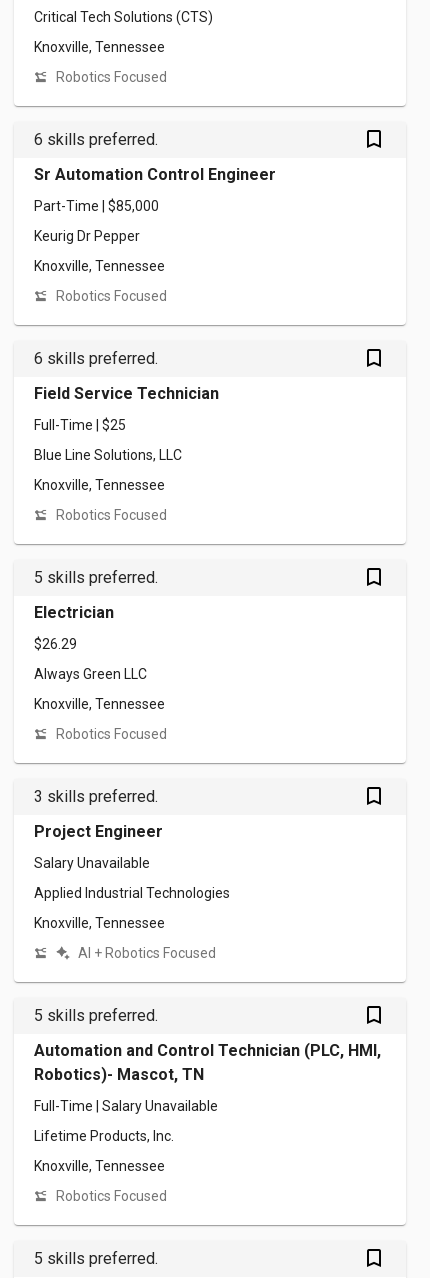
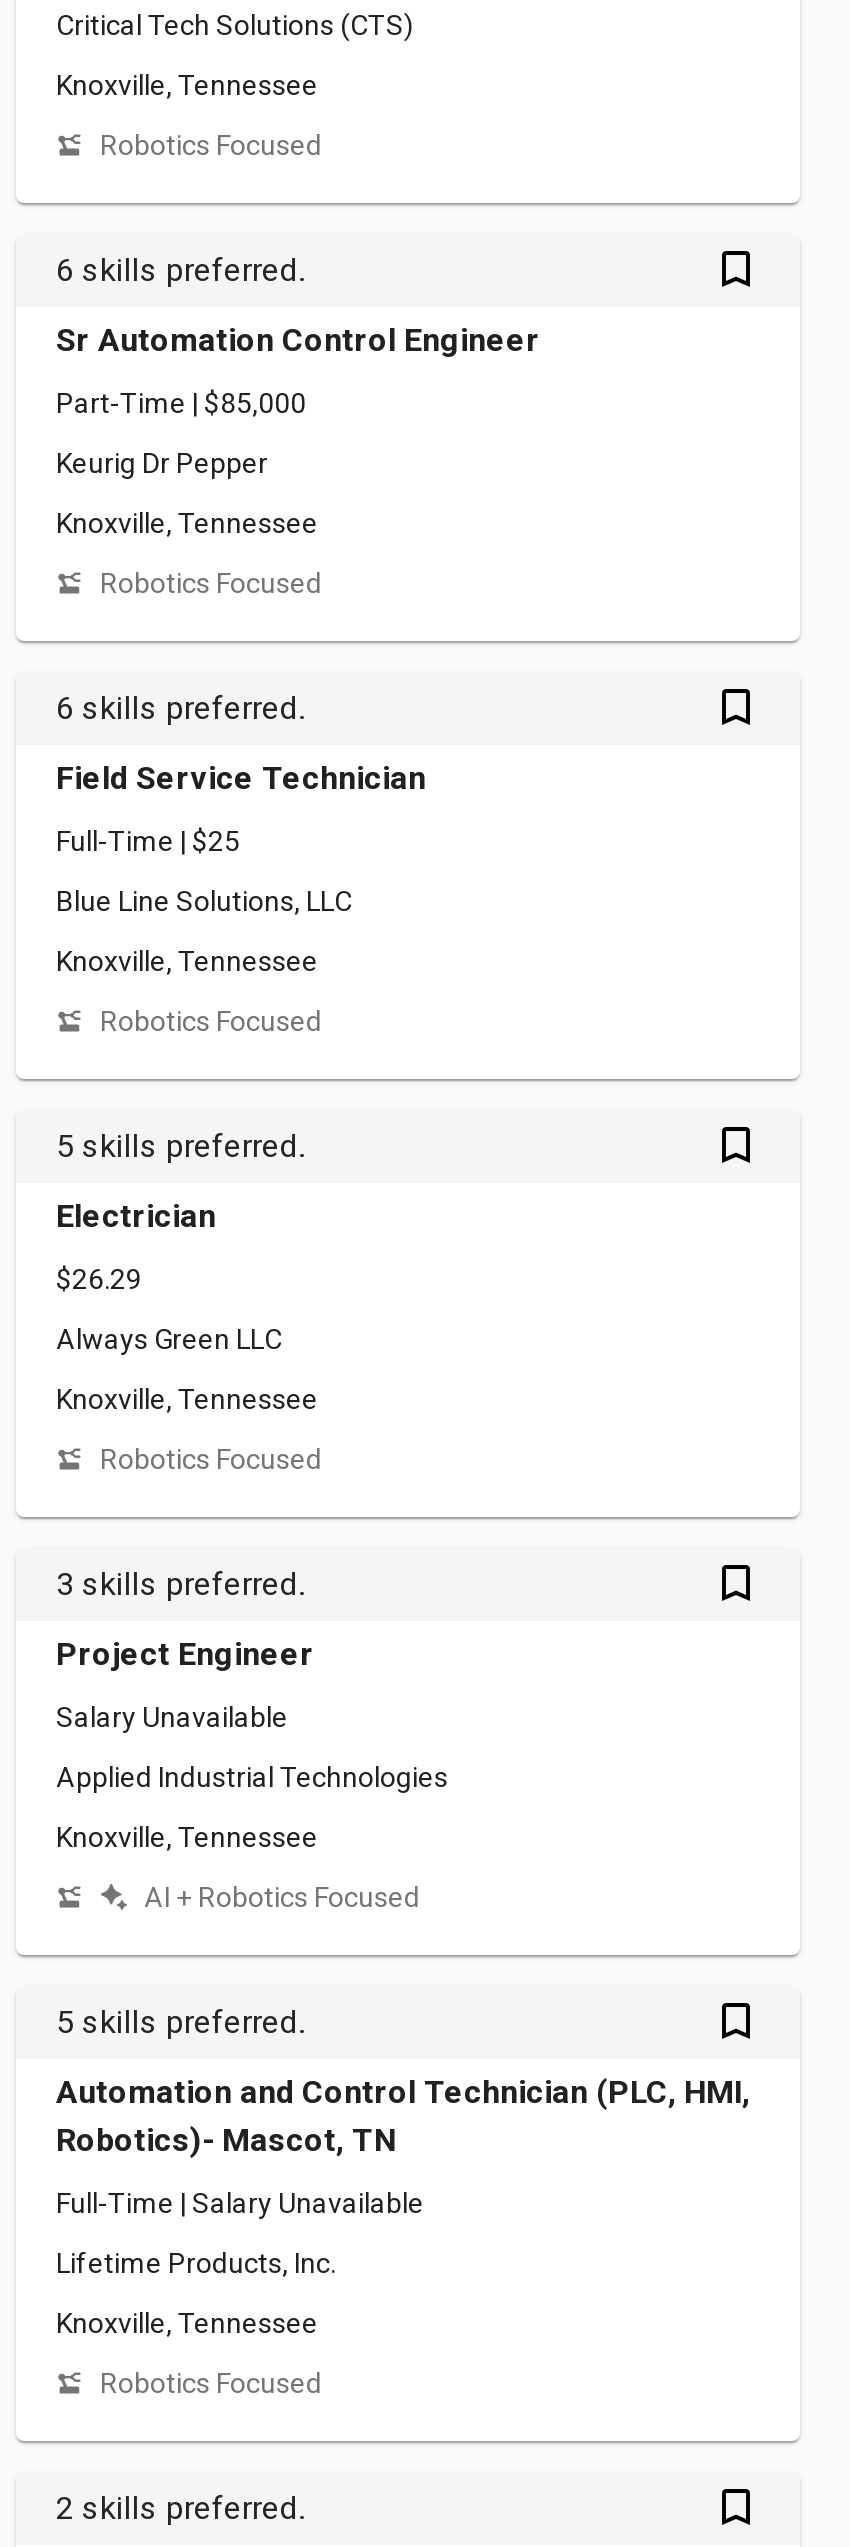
[34,1249,158,1268] 5 skills preferred. -> [56,2489,304,2527] 2 skills preferred.

